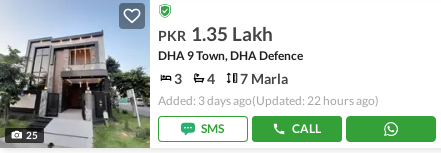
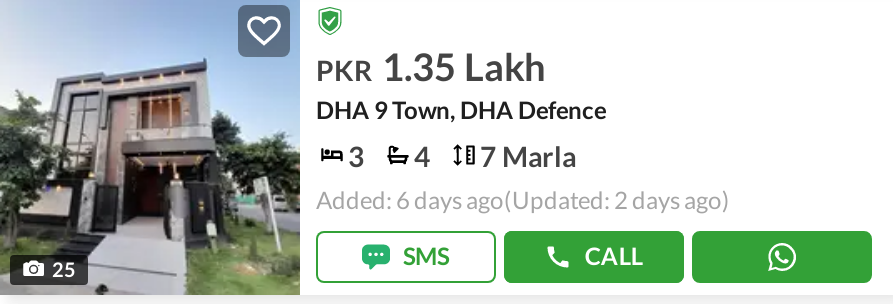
[158,93,379,108] Added: 3 days ago(Updated: 22 hours ago) -> [316,185,730,215] Added: 6 days ago(Updated: 2 days ago)

